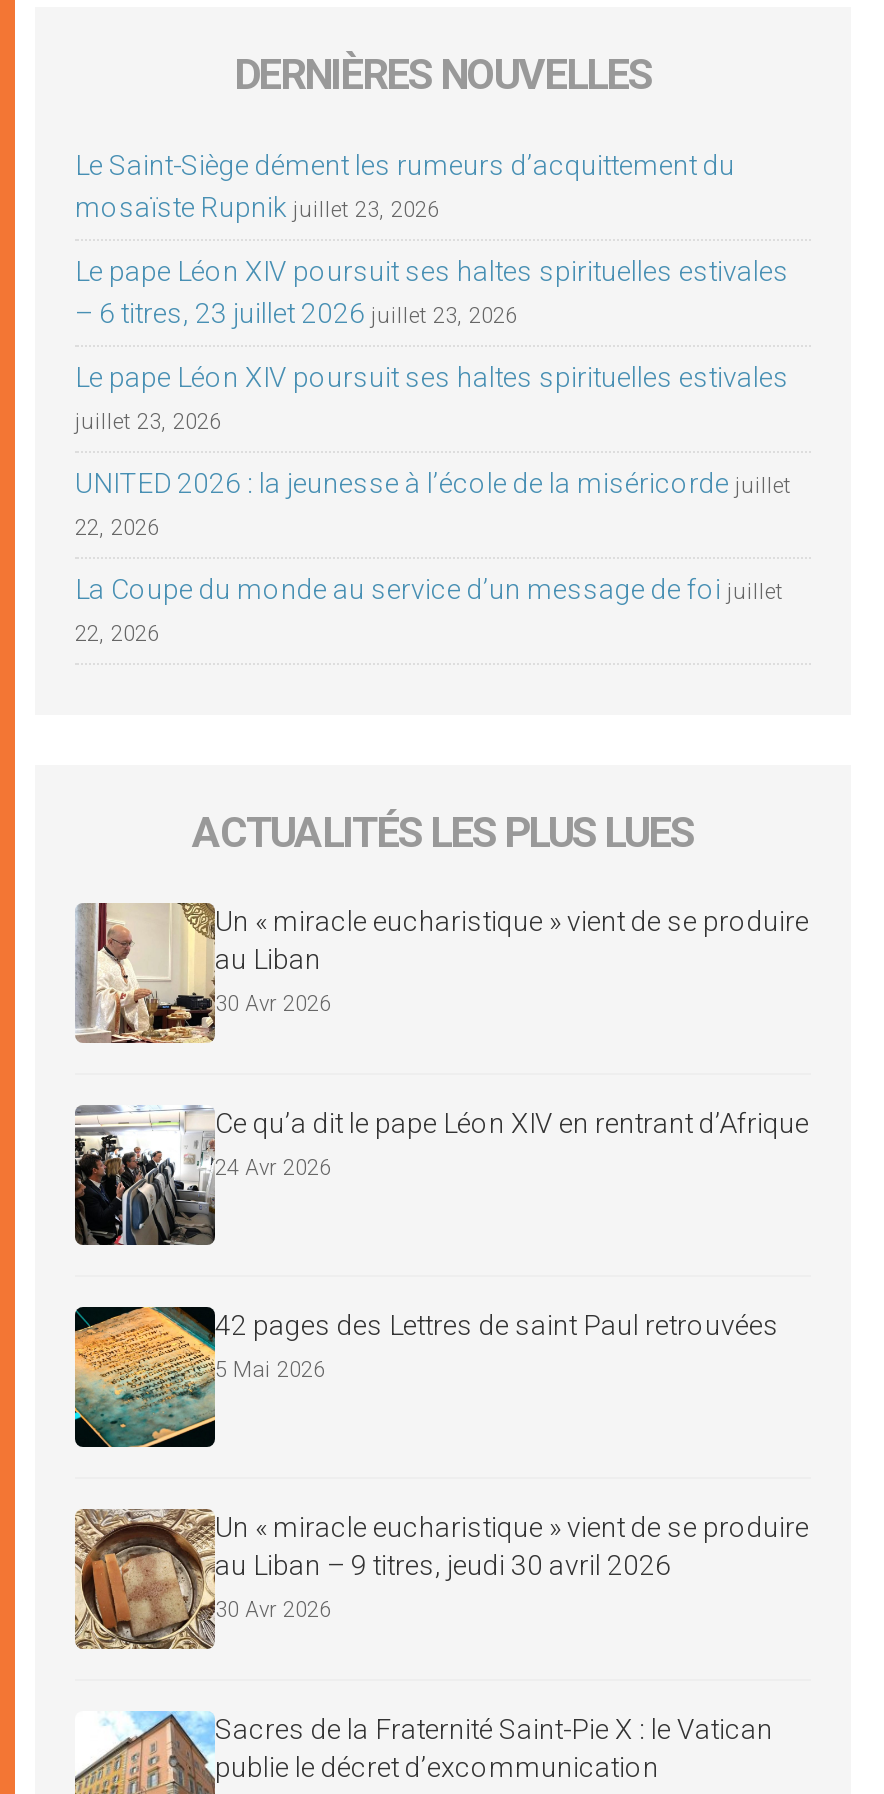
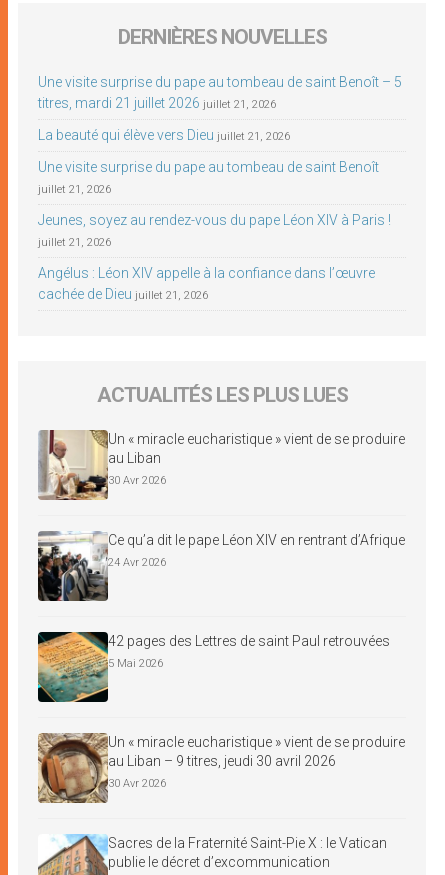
[75,149,791,647] Le Saint-Siège dément les rumeurs d’acquittement du | mosaïste Rupnik juillet 23, 2026 | Le pape Léon XIV poursuit ses haltes spirituelles estivales | – 6 titres, 23 juillet 2026 juillet 23, 2026 | Le pape Léon XIV poursuit ses haltes spirituelles estivales | juillet 23, 2026 | UNITED 2026 : la jeunesse à l’école de la miséricorde juillet | 22, 2026 | La Coupe du monde au service d’un message de foi juillet | 22, 2026 -> [38,74,402,302] Une visite surprise du pape au tombeau de saint Benoît – 5 | titres, mardi 21 juillet 2026 juillet 21, 2026 | La beauté qui élève vers Dieu juillet 21, 2026 | Une visite surprise du pape au tombeau de saint Benoît | juillet 21, 2026 | Jeunes, soyez au rendez-vous du pape Léon XIV à Paris ! | juillet 21, 2026 | Angélus : Léon XIV appelle à la confiance dans l’œuvre | cachée de Dieu juillet 21, 2026

